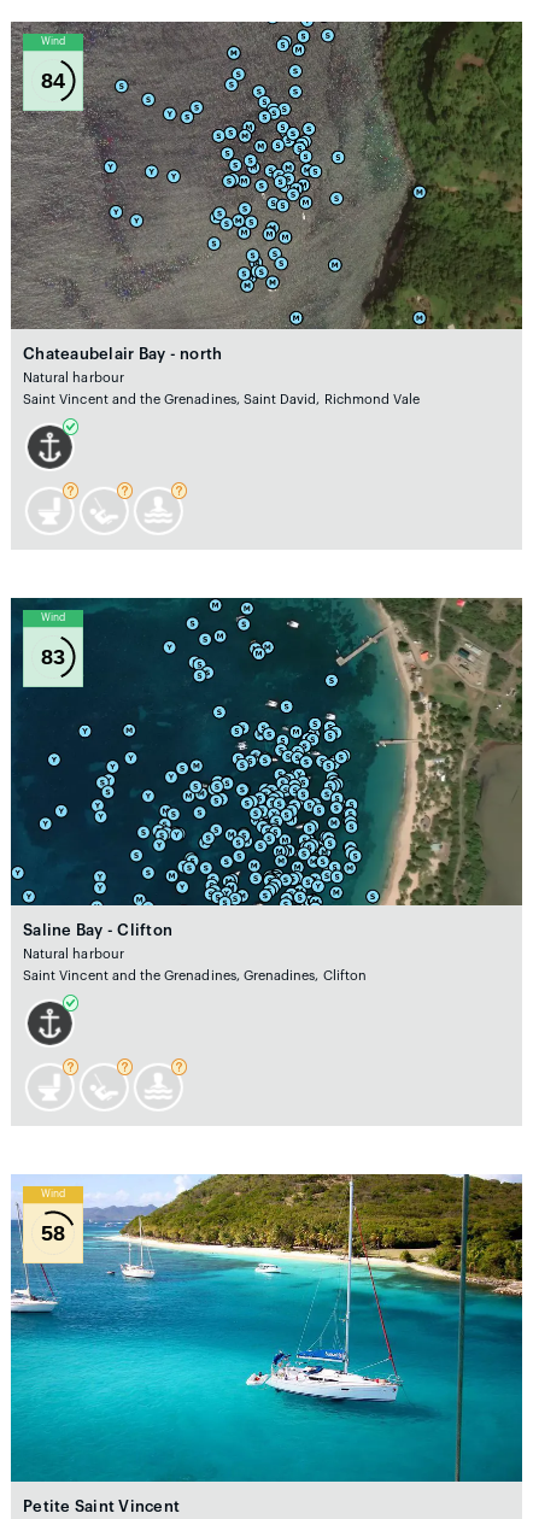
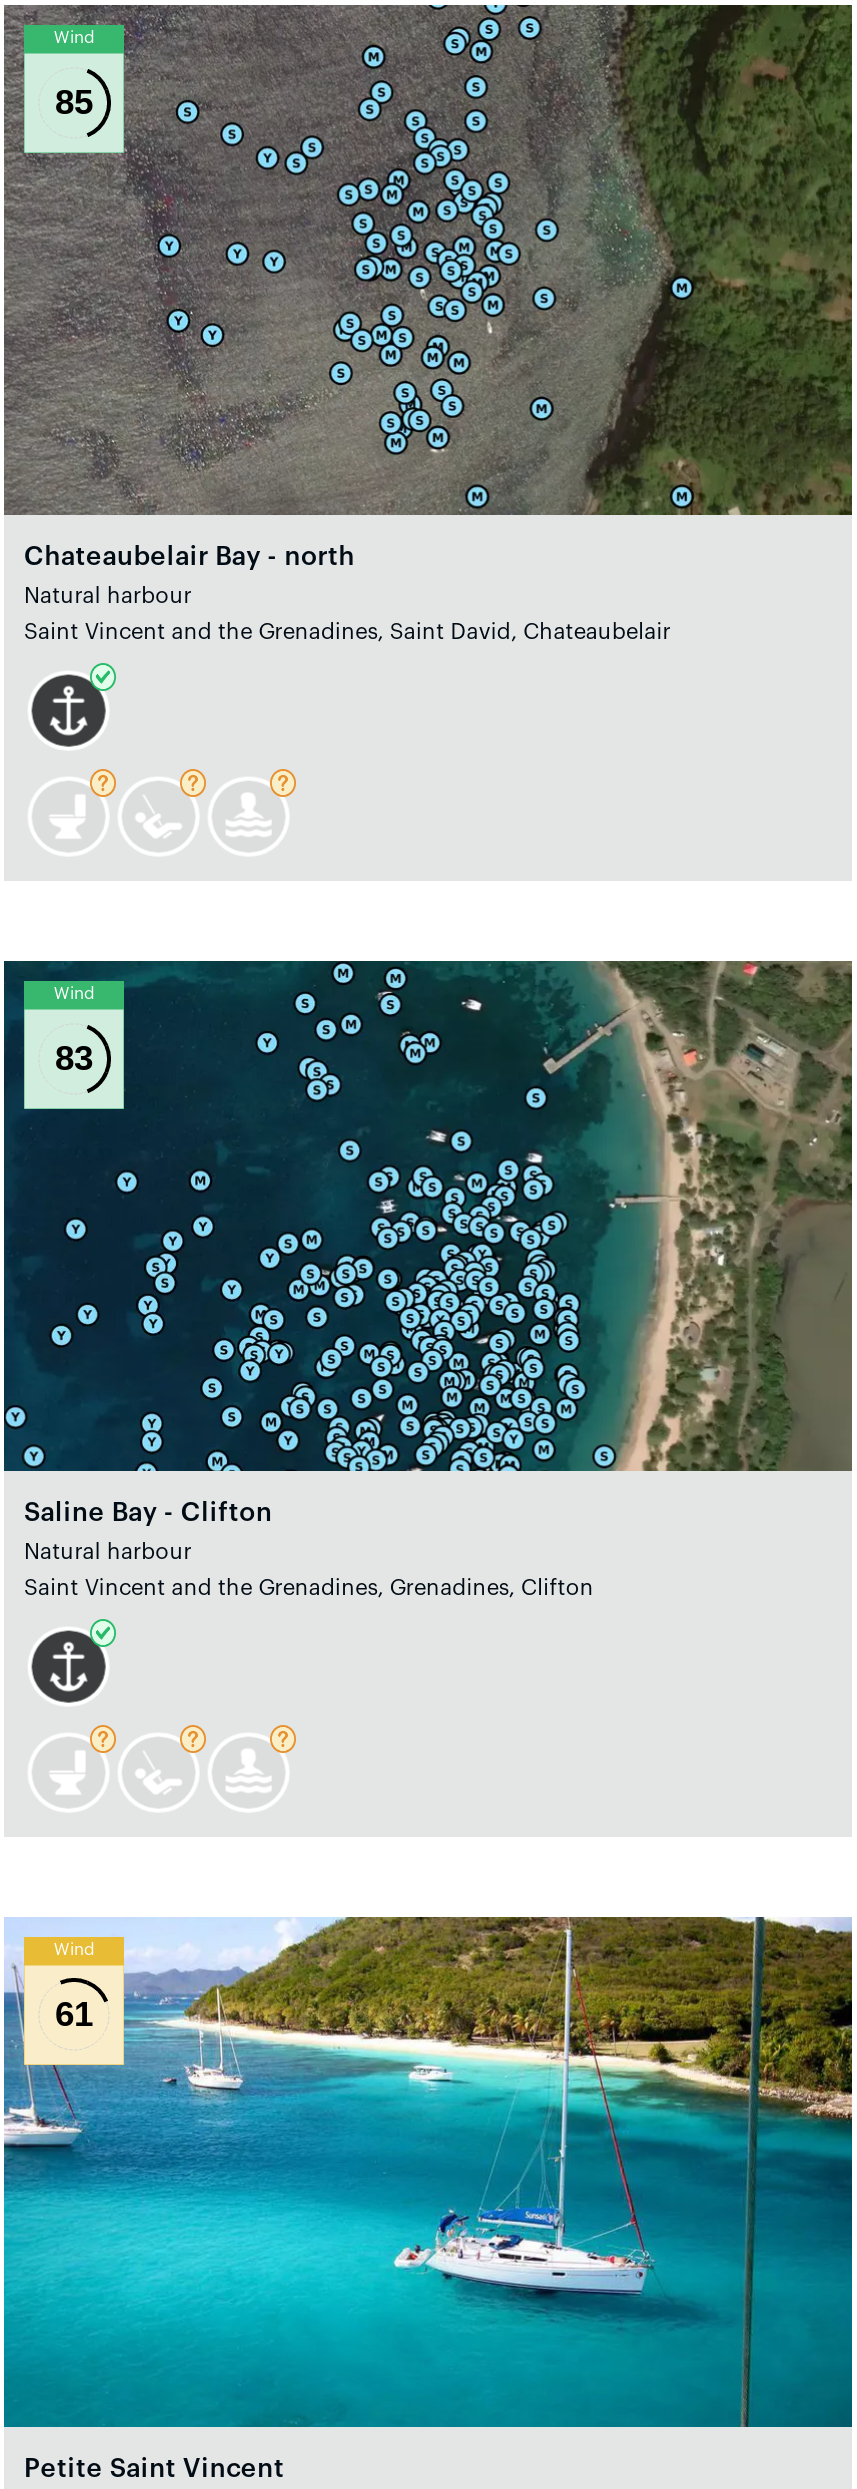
[41,68,65,93] 84 -> [55,82,93,121] 85
[23,392,420,406] Saint Vincent and the Grenadines, Saint David, Richmond Vale -> [24,620,671,642] Saint Vincent and the Grenadines, Saint David, Chateaubelair
[41,1221,65,1245] 58 -> [55,1995,93,2034] 61

